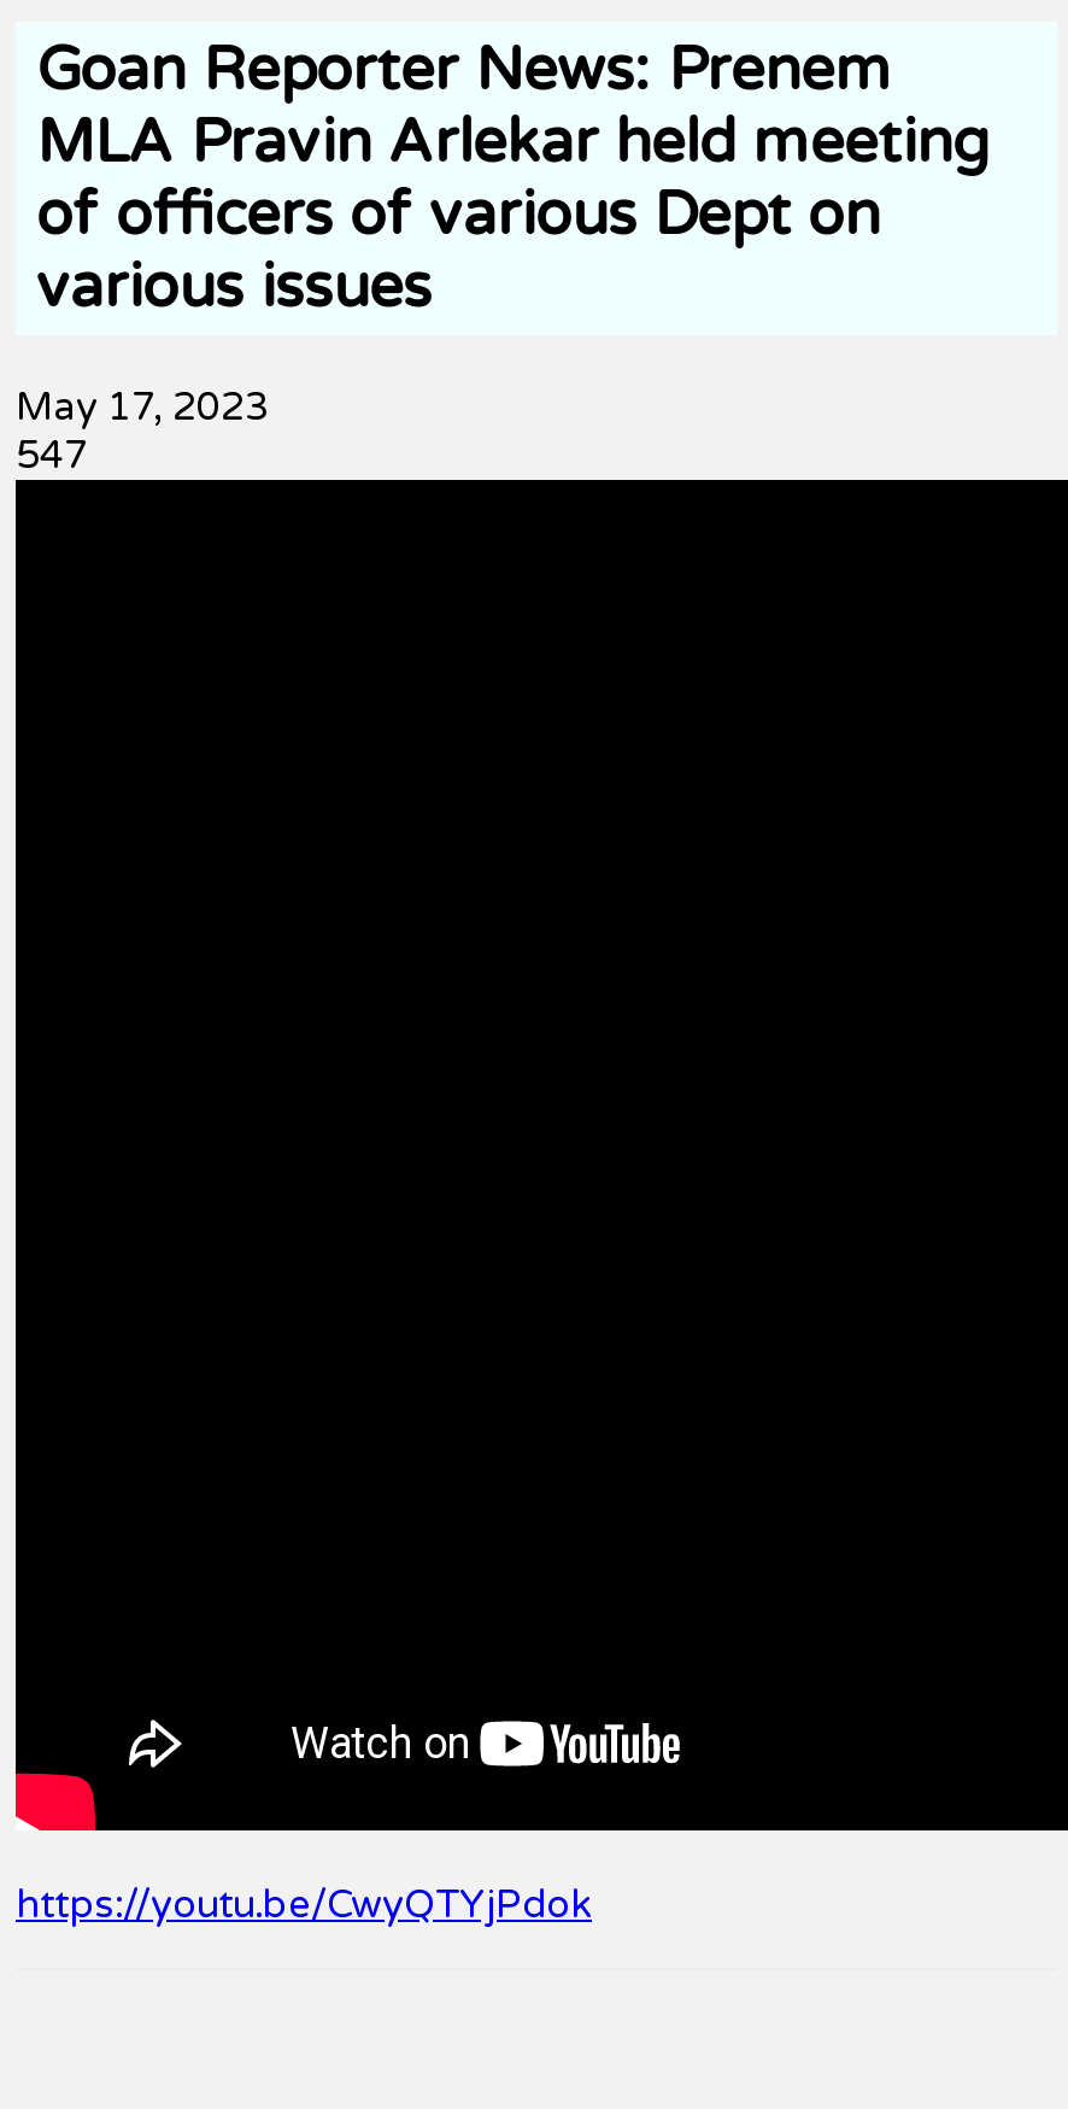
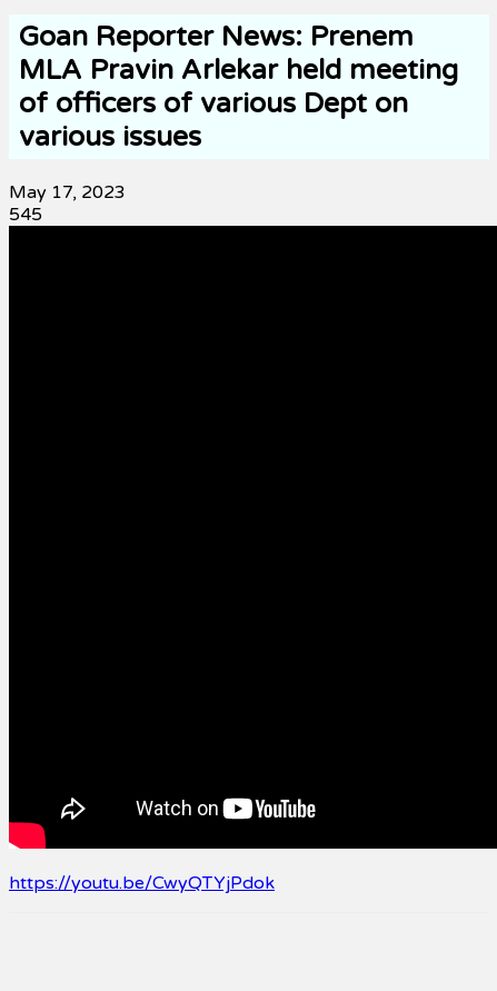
[16,433,88,481] 547 -> [9,204,42,226] 545

